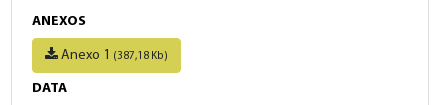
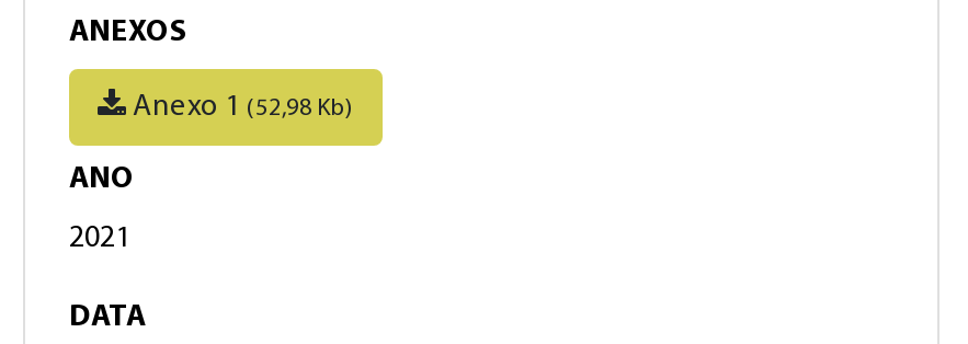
[58,48,168,63] Anexo 1 (387,18 Kb) -> [69,91,354,255] Anexo 1 (52,98 Kb) | ANO | 2021

